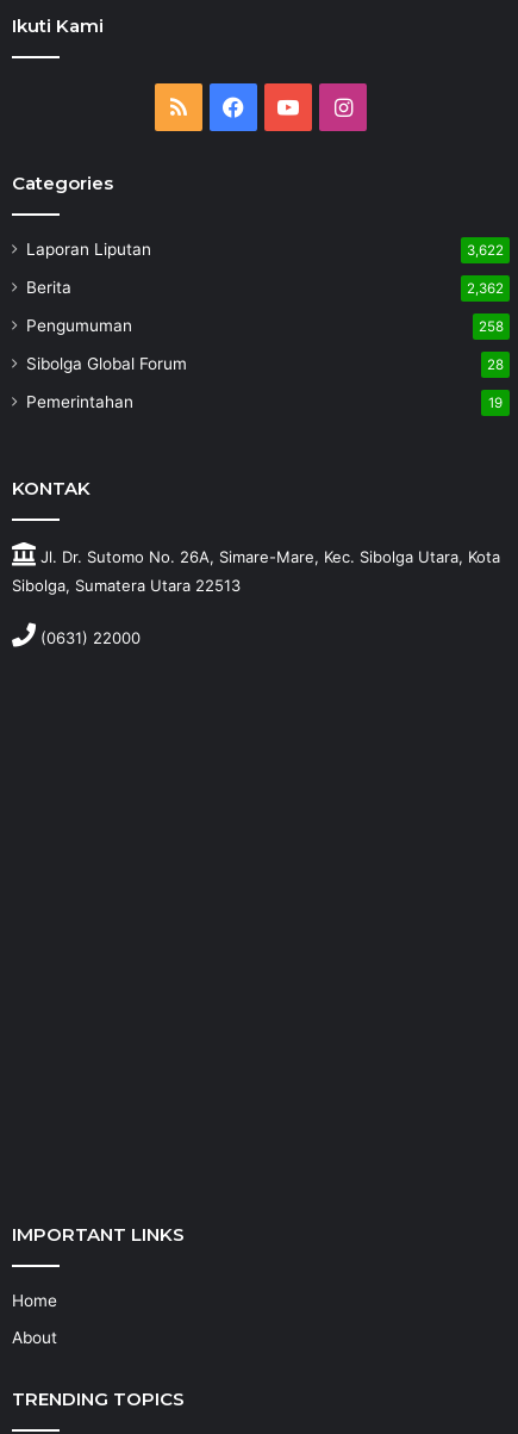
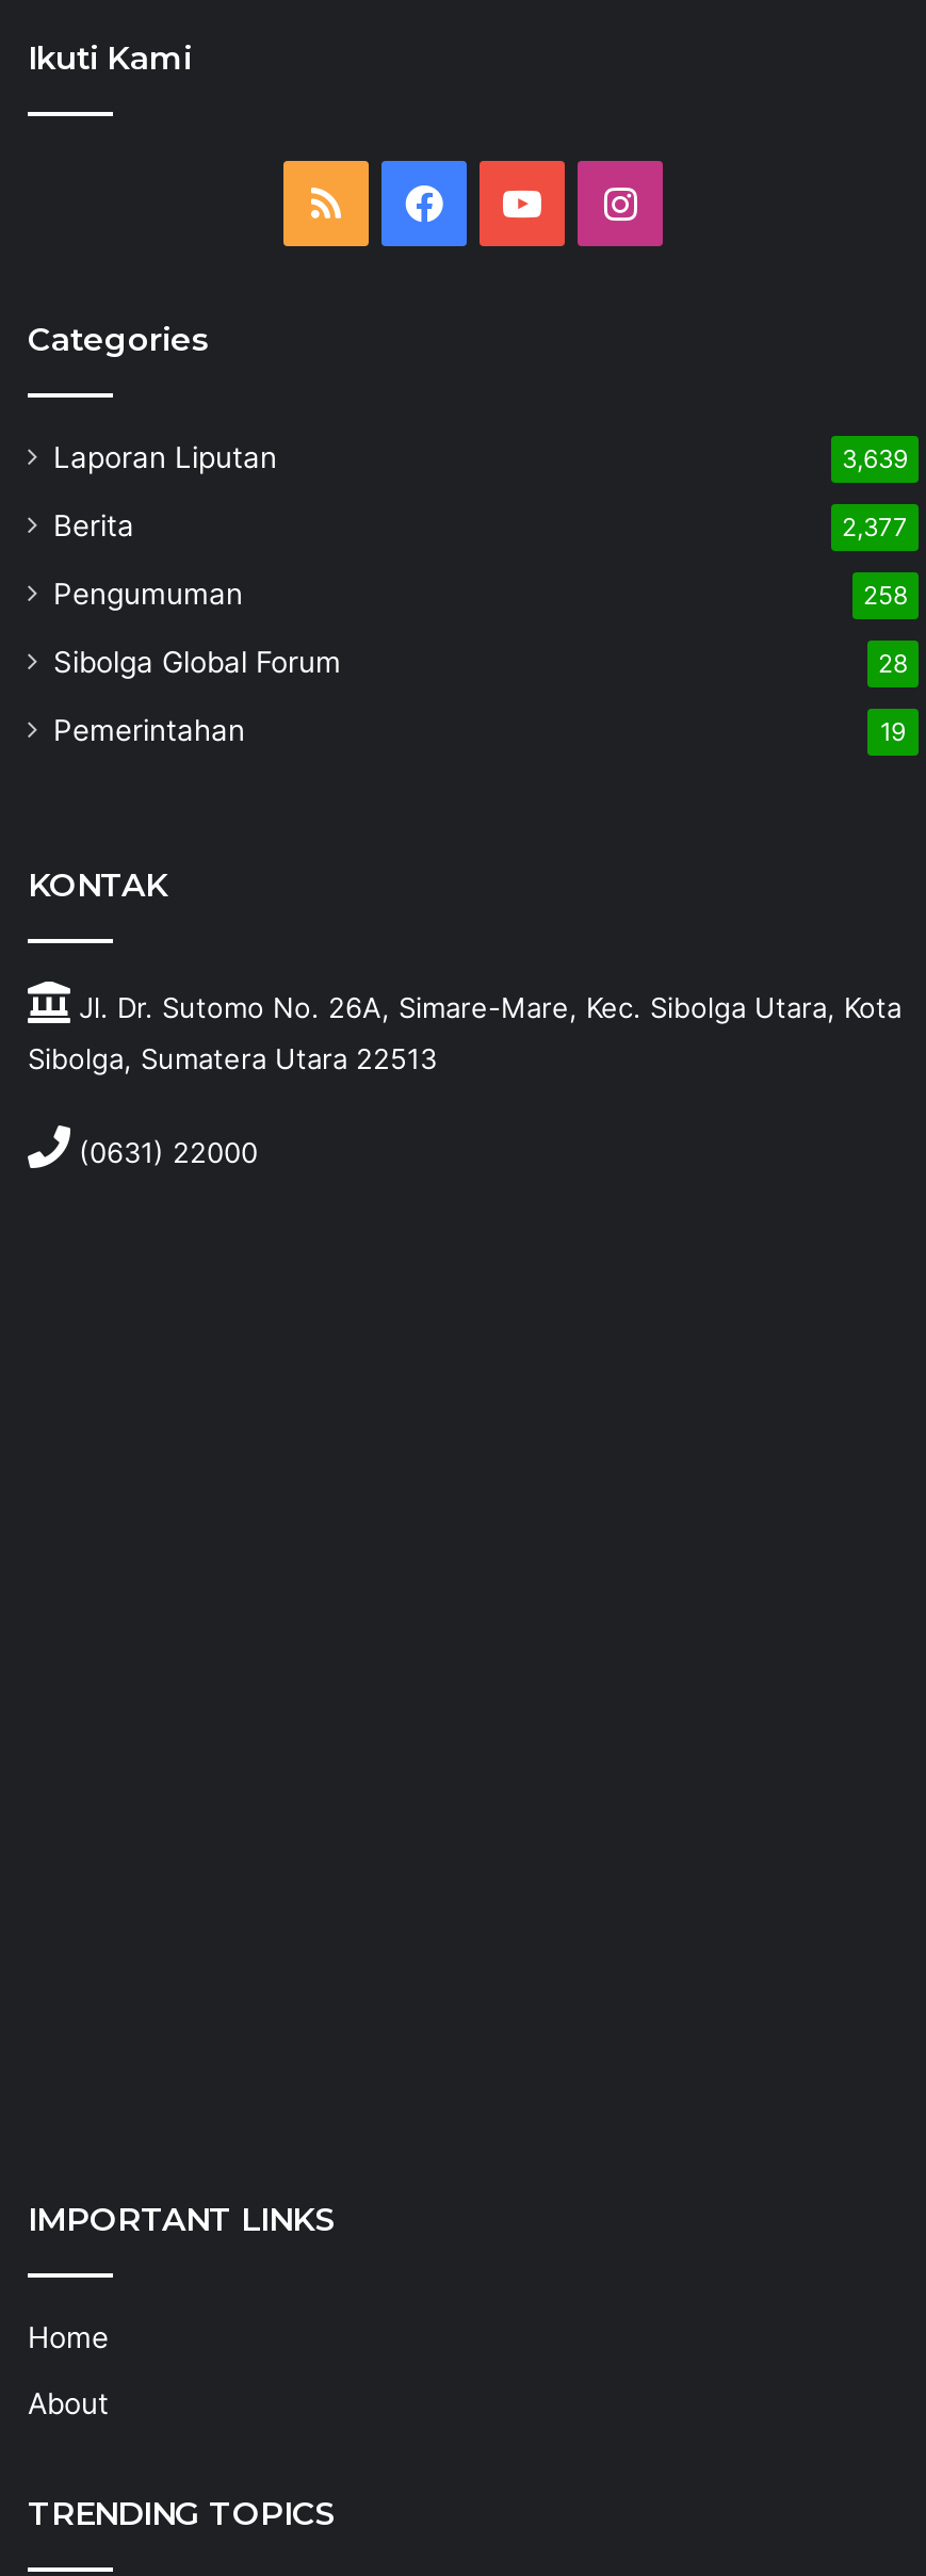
[467,242,504,259] 3,622 -> [842,445,908,474] 3,639
[467,280,504,297] 2,362 -> [842,513,908,543] 2,377

